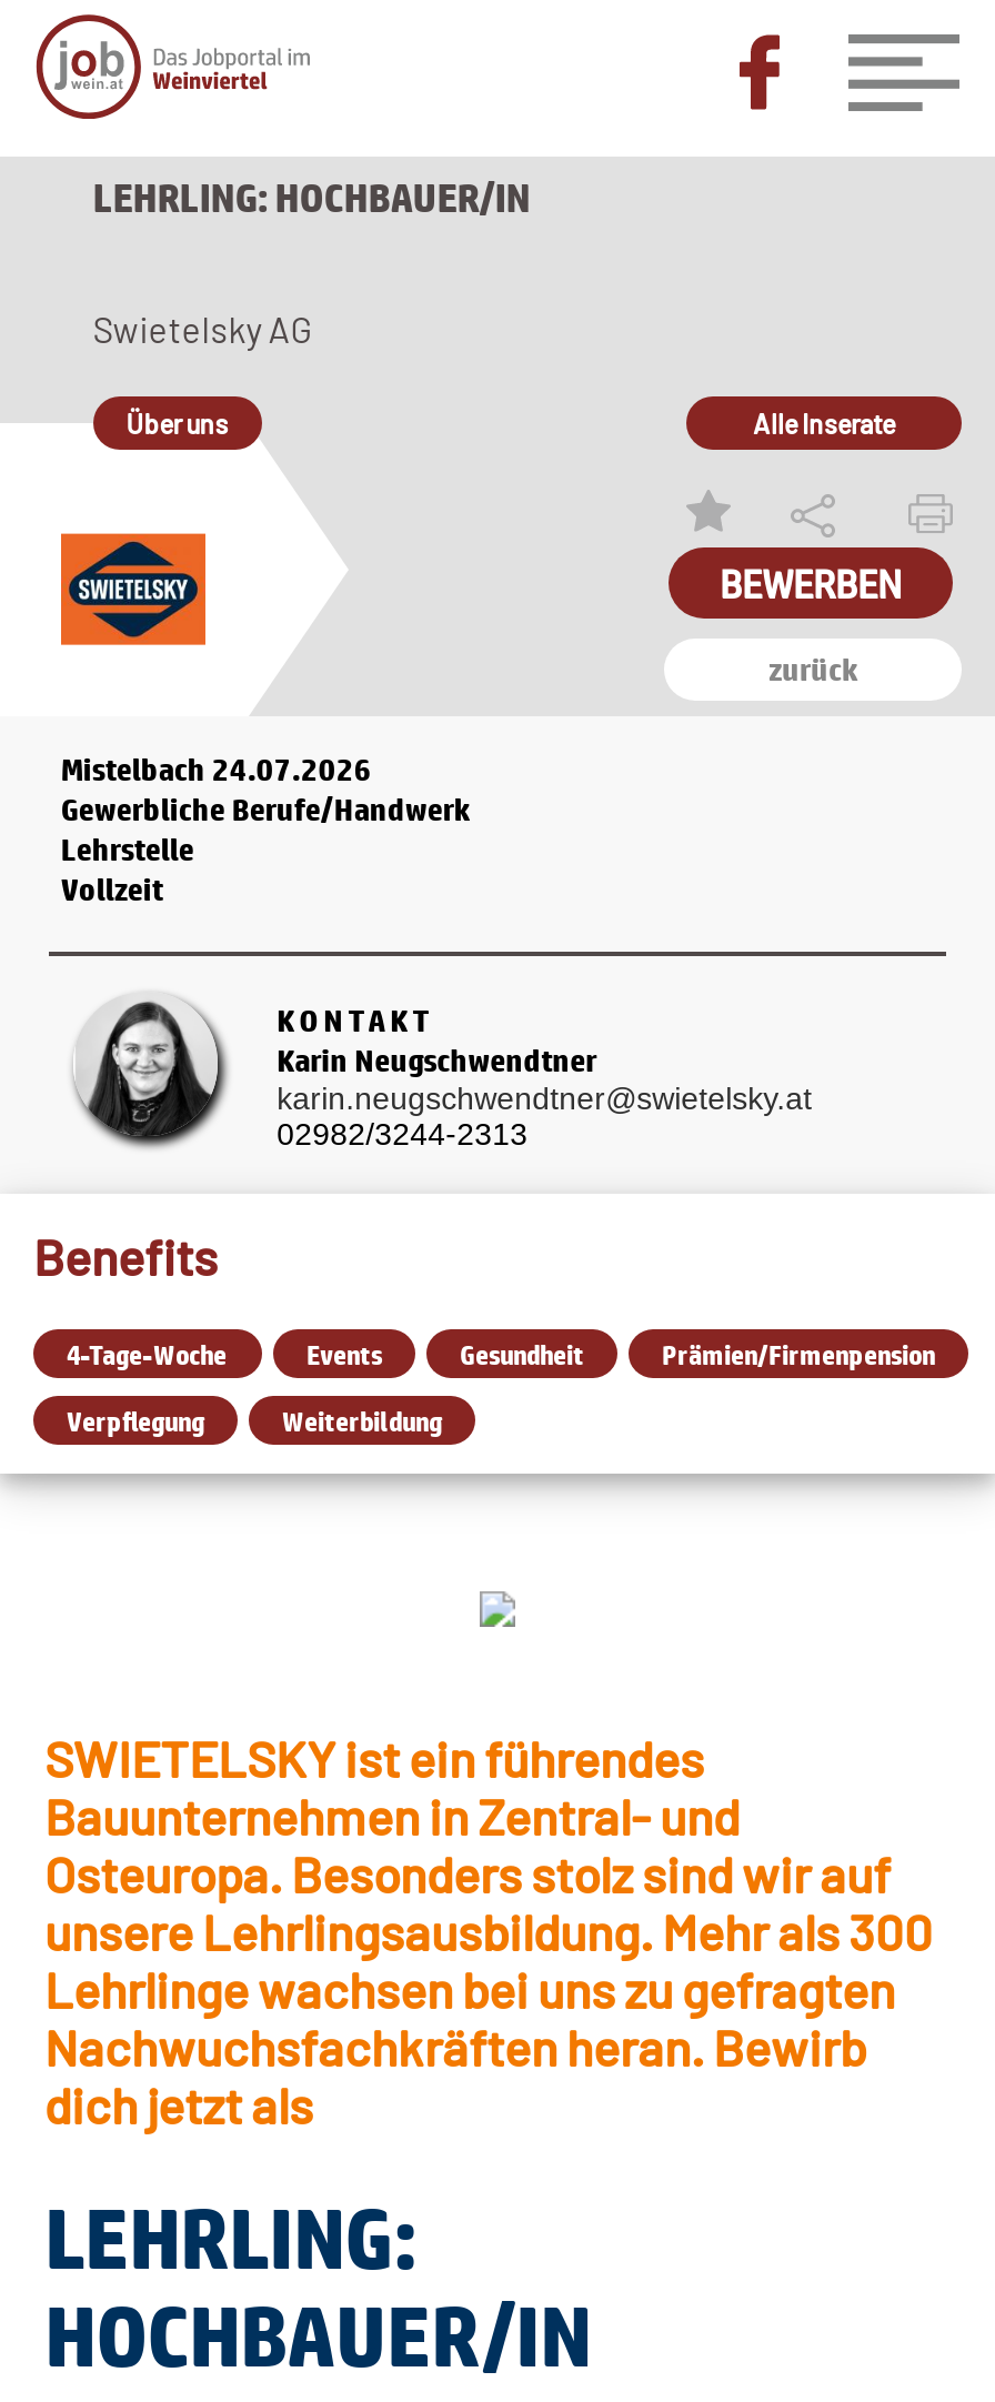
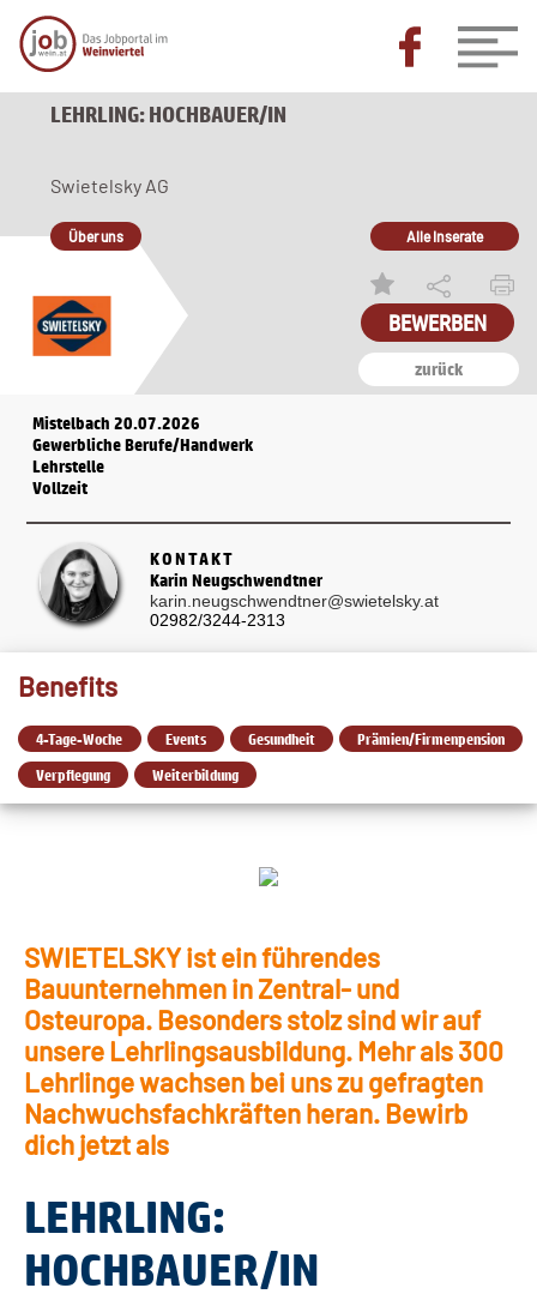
[61,750,372,790] Mistelbach 24.07.2026 -> [33,413,201,434] Mistelbach 20.07.2026

